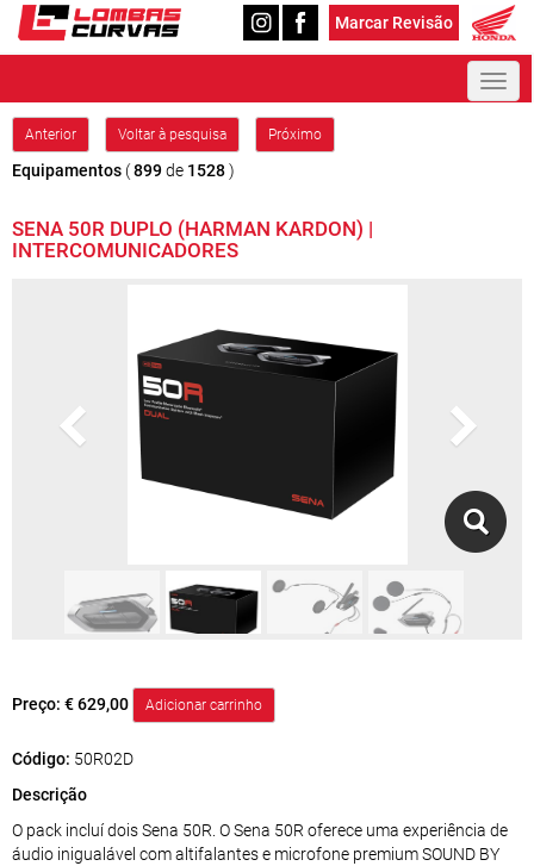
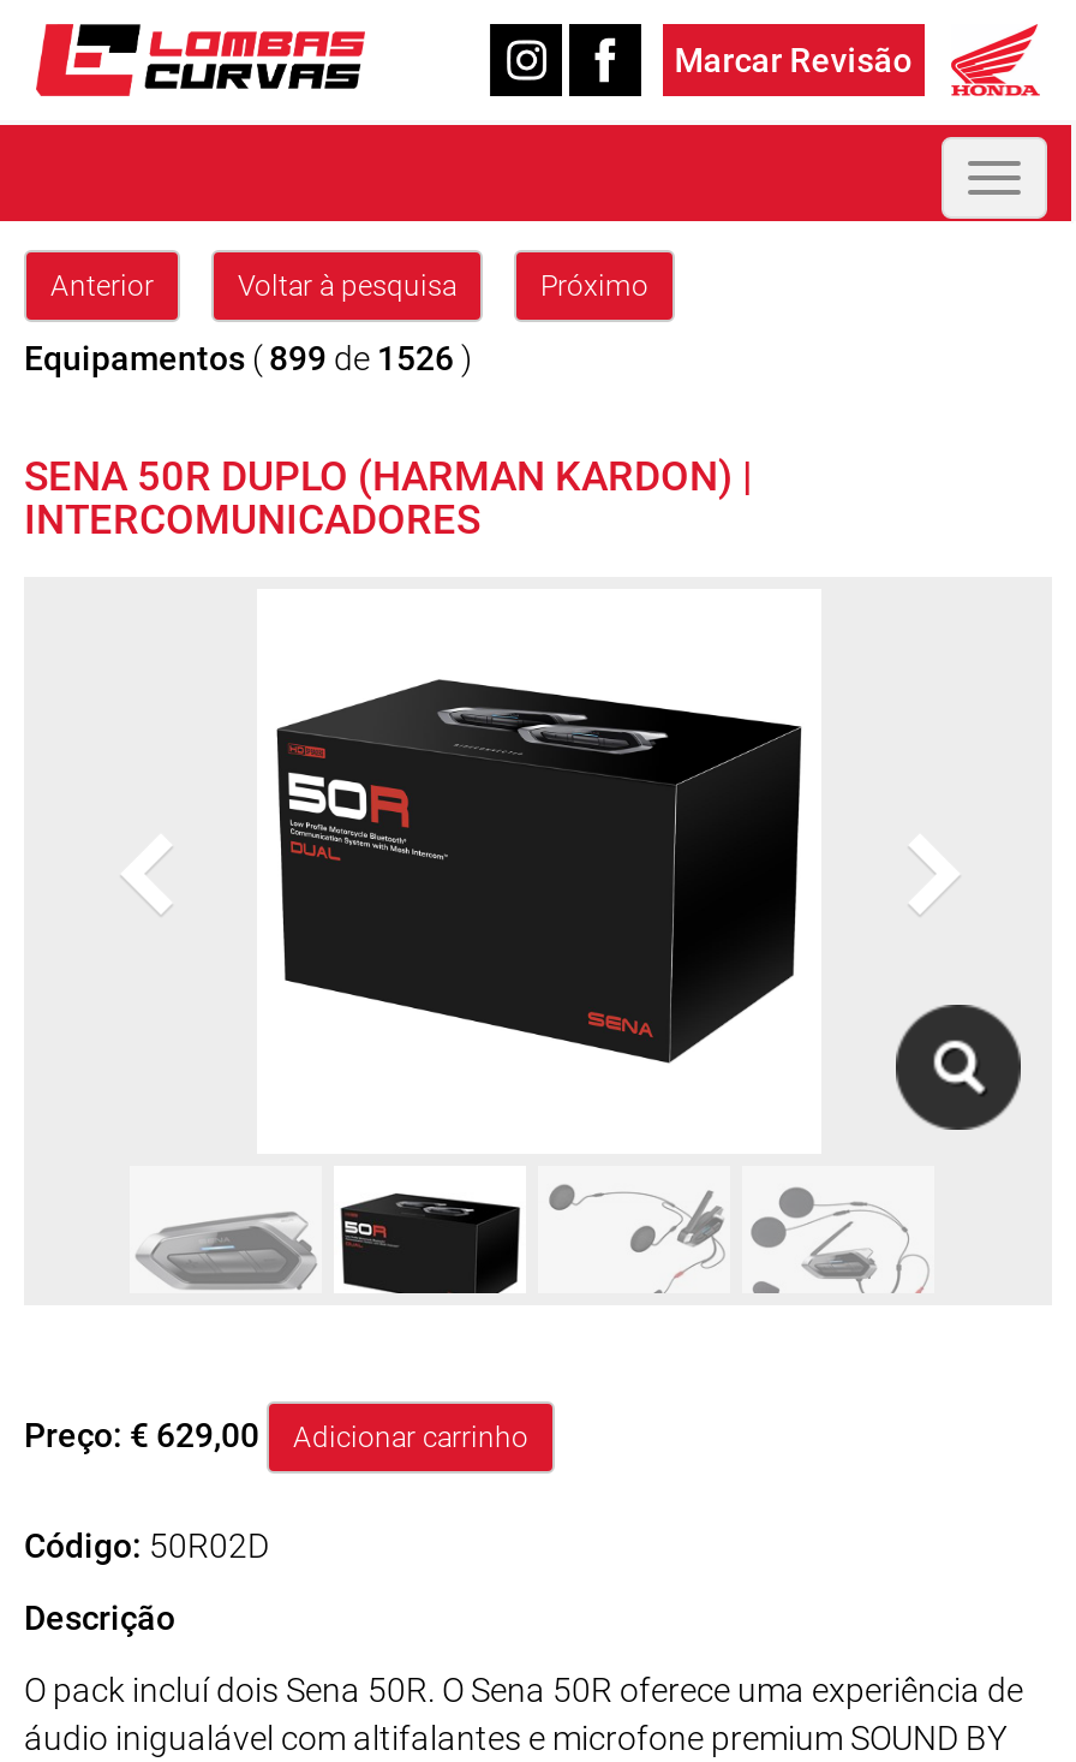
[12,161,235,180] Equipamentos (899 de 1528) -> [24,339,473,377] Equipamentos (899 de 1526)

